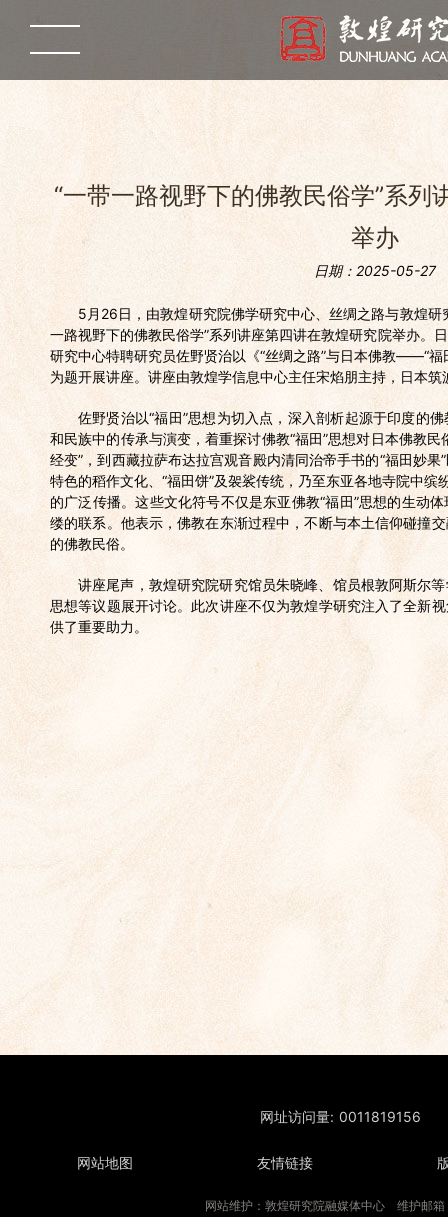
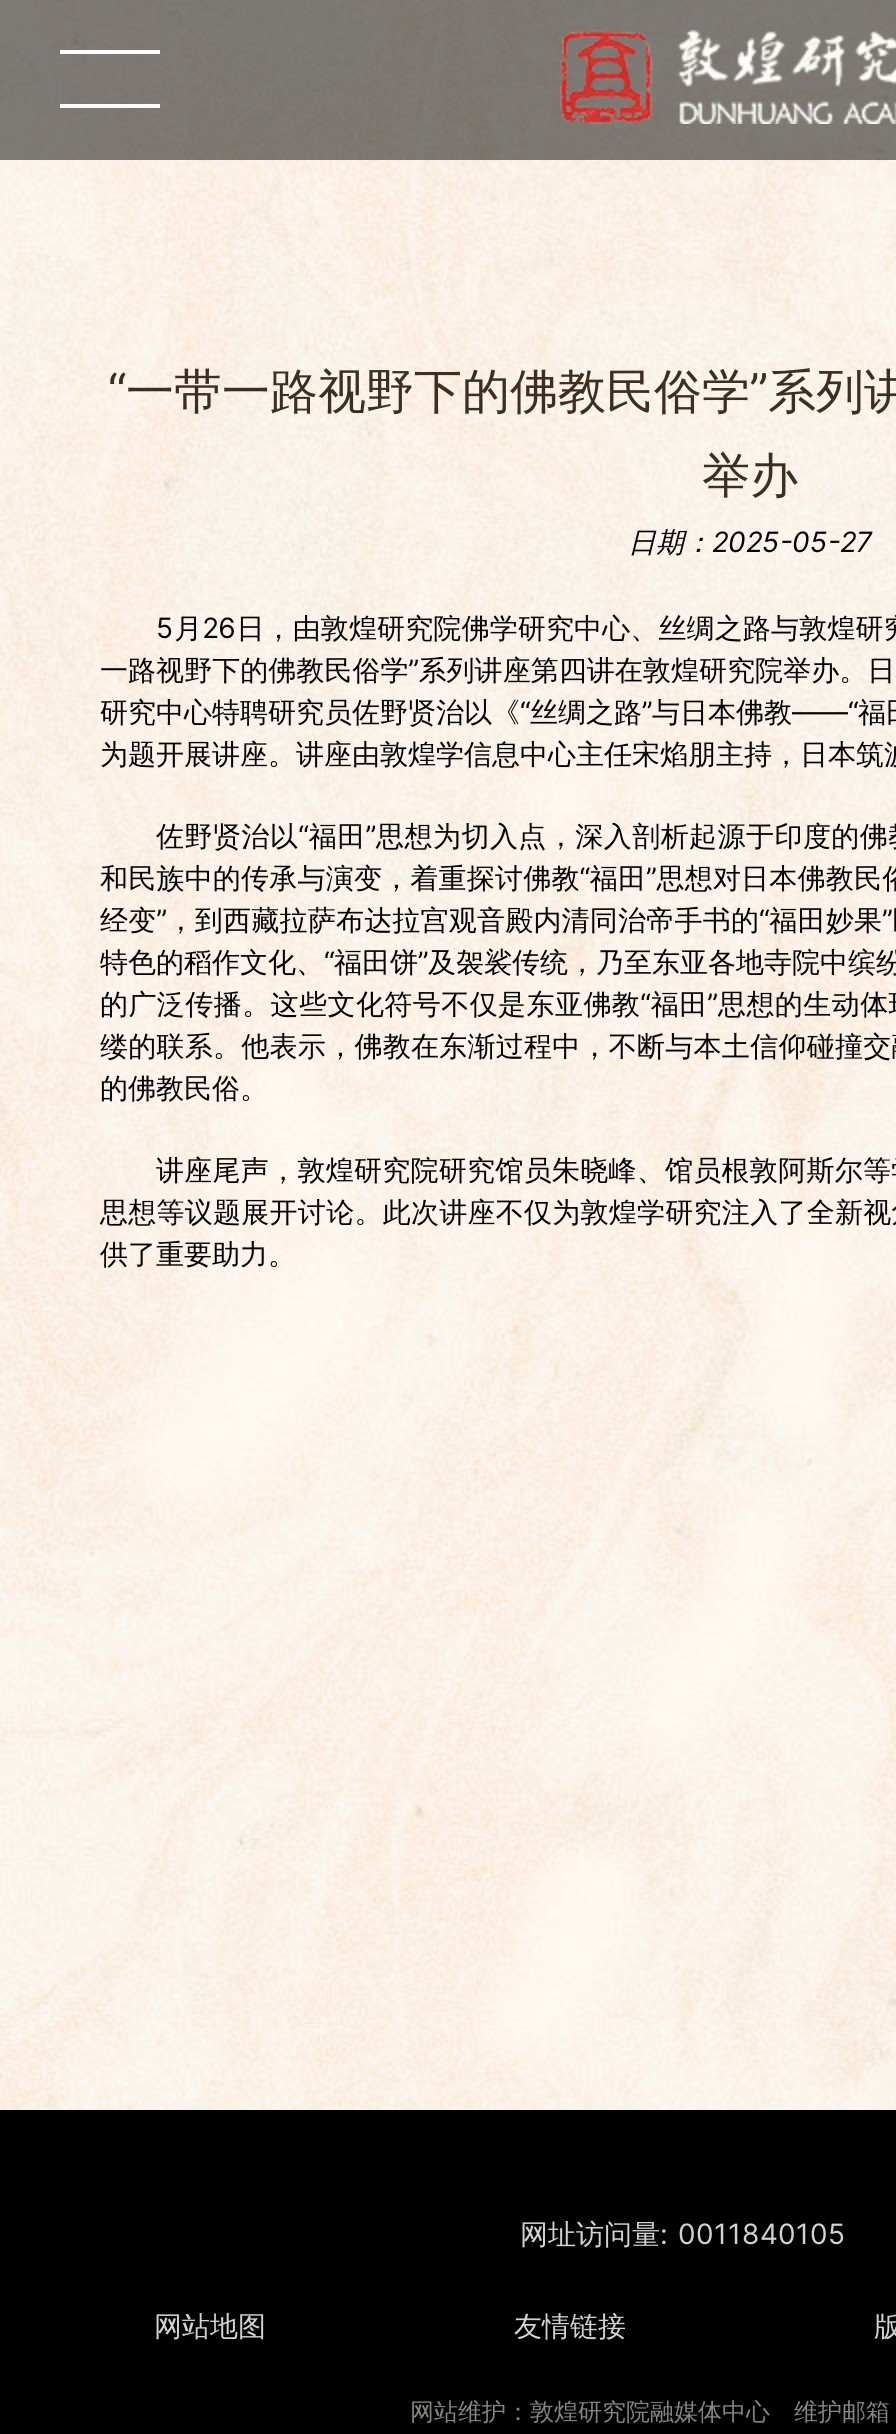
[260,1108,421,1125] 网址访问量: 0011819156 -> [520,2216,846,2250] 网址访问量: 0011840105

